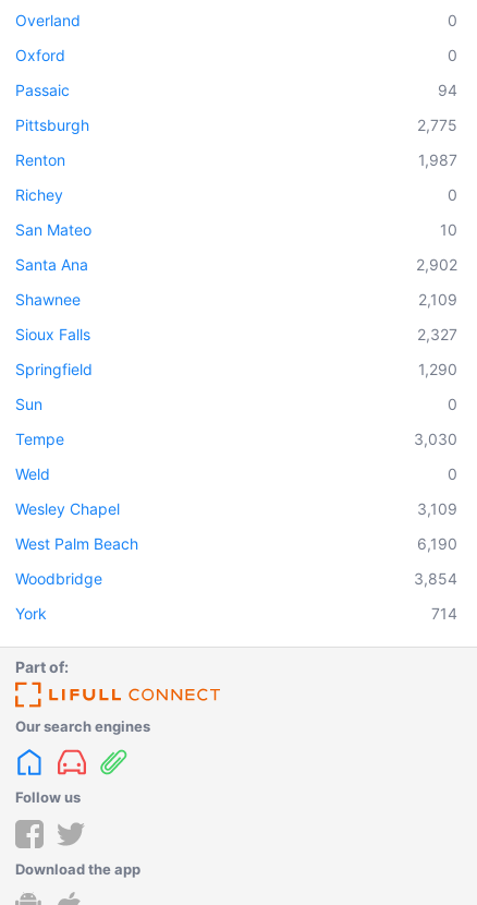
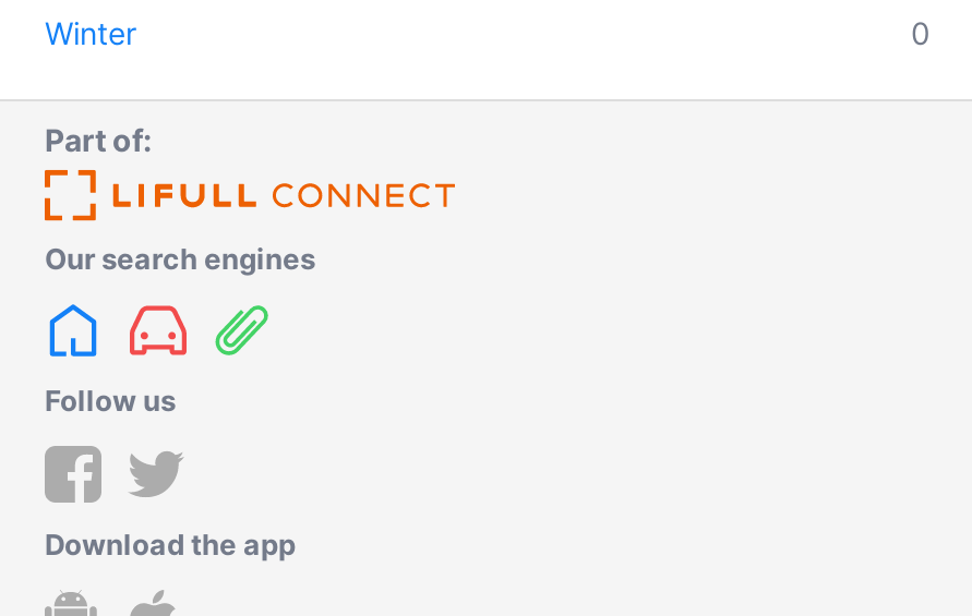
[15,10,81,29] Overland -> [45,13,136,50] Winter
[15,45,457,622] Oxford | 0 | Passaic | 94 | Pittsburgh | 2,775 | Renton | 1,987 | Richey | 0 | San Mateo | 10 | Santa Ana | 2,902 | Shawnee | 2,109 | Sioux Falls | 2,327 | Springfield | 1,290 | Sun | 0 | Tempe | 3,030 | Weld | 0 | Wesley Chapel | 3,109 | West Palm Beach | 6,190 | Woodbridge | 3,854 | York | 714 -> none

